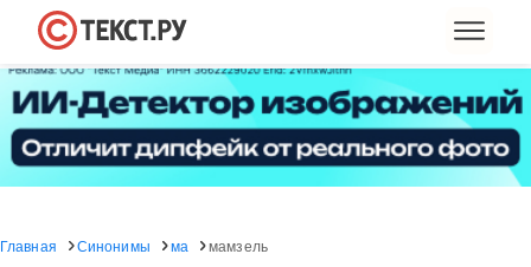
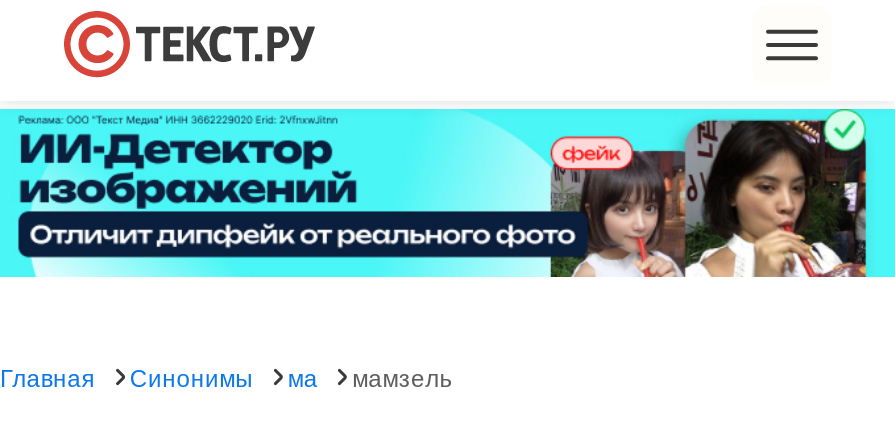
[4,67,524,188] [image] -> [6,107,878,279] [image]

